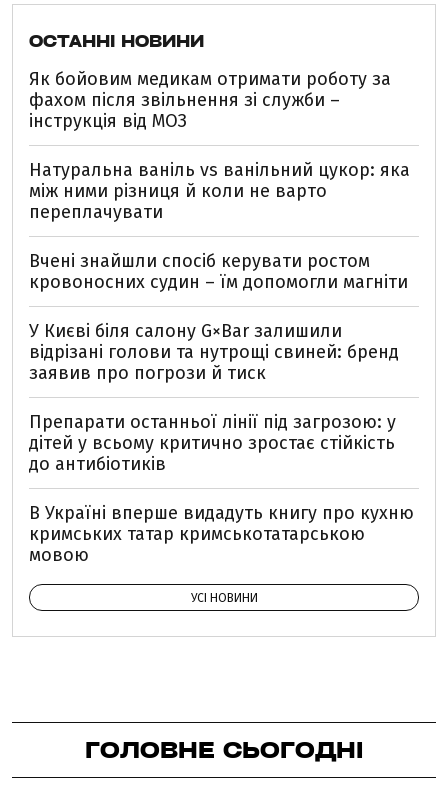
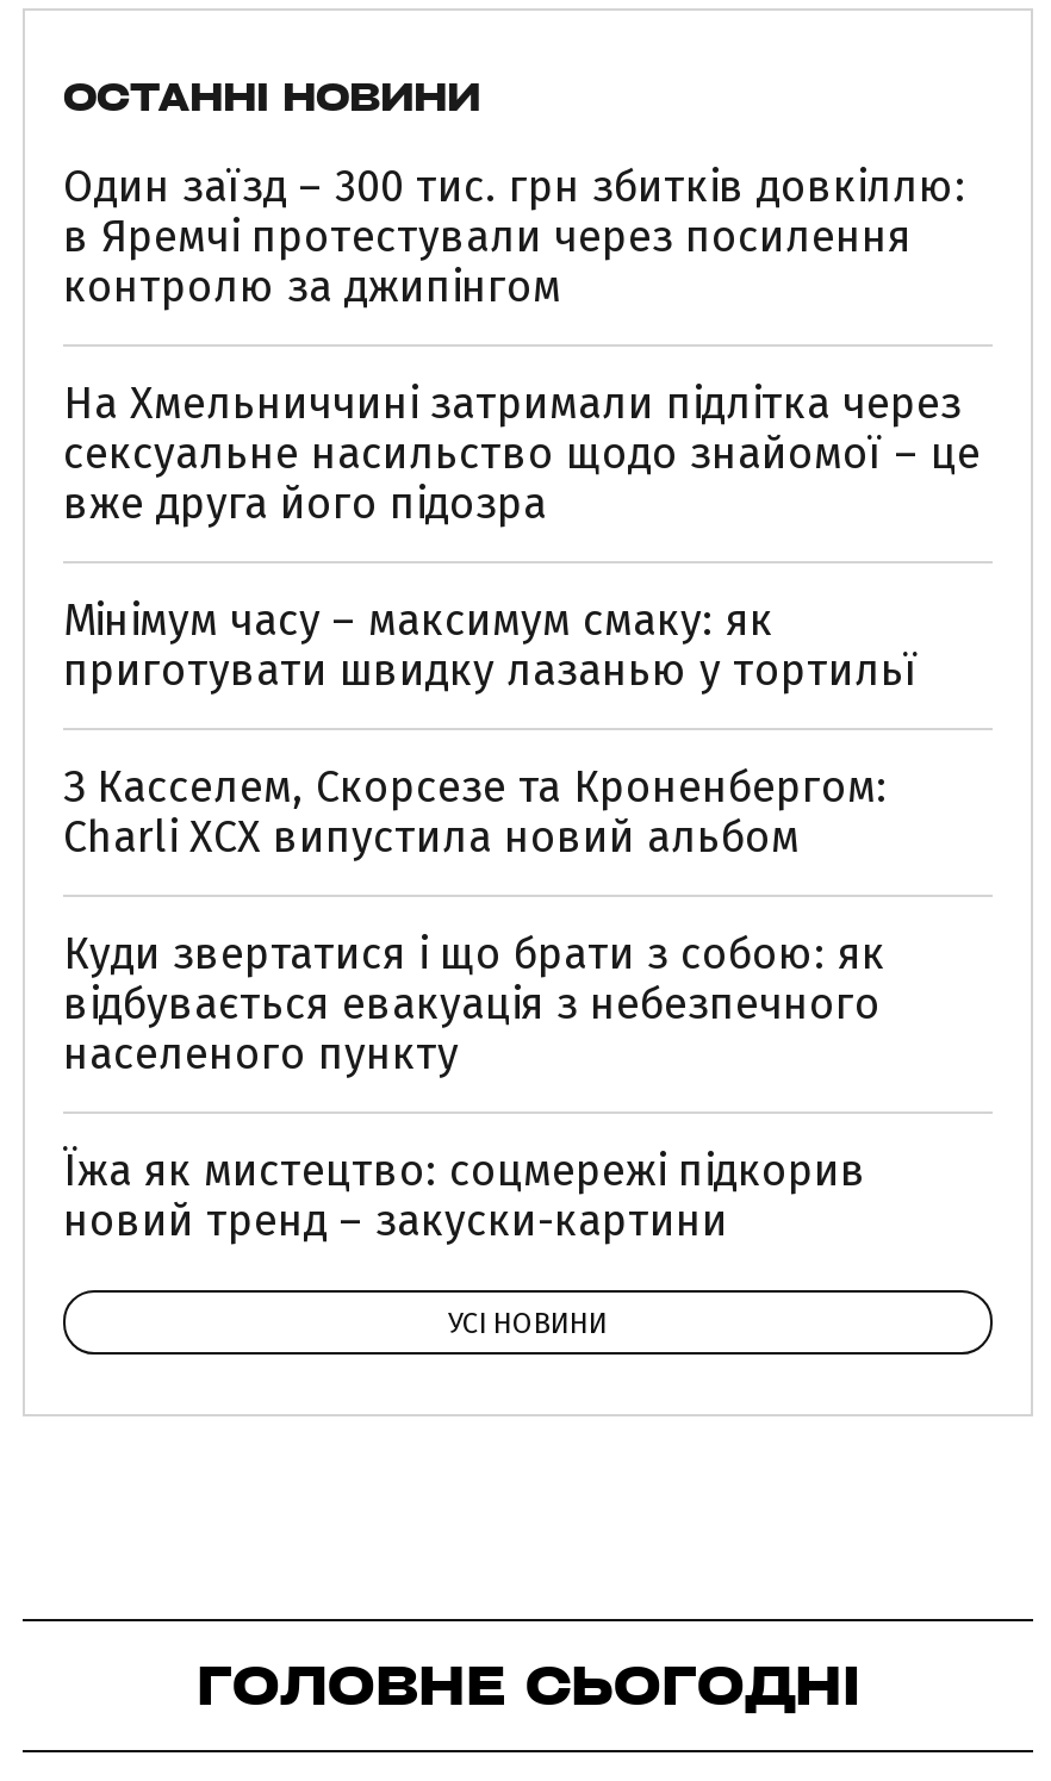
[29,68,391,132] Як бойовим медикам отримати роботу за | фахом після звільнення зі служби – | інструкція від МОЗ -> [63,161,966,314] Один заїзд – 300 тис. грн збитків довкіллю: | в Яремчі протестували через посилення | контролю за джипінгом
[29,159,410,223] Натуральна ваніль vs ванільний цукор: яка | між ними різниця й коли не варто | переплачувати -> [63,378,981,530] На Хмельниччині затримали підлітка через | сексуальне насильство щодо знайомої – це | вже друга його підозра
[29,250,408,293] Вчені знайшли спосіб керувати ростом | кровоносних судин – їм допомогли магніти -> [63,595,919,697] Мінімум часу – максимум смаку: як | приготувати швидку лазанью у тортильї
[29,320,399,384] У Києві біля салону G×Bar залишили | відрізані голови та нутрощі свиней: бренд | заявив про погрози й тиск -> [63,761,888,864] З Касселем, Скорсезе та Кроненбергом: | Charli XCX випустила новий альбом
[29,411,396,475] Препарати останньої лінії під загрозою: у | дітей у всьому критично зростає стійкість | до антибіотиків -> [63,928,885,1081] Куди звертатися і що брати з собою: як | відбувається евакуація з небезпечного | населеного пункту
[29,502,414,566] В Україні вперше видадуть книгу про кухню | кримських татар кримськотатарською | мовою -> [63,1145,866,1248] Їжа як мистецтво: соцмережі підкорив | новий тренд – закуски-картини

